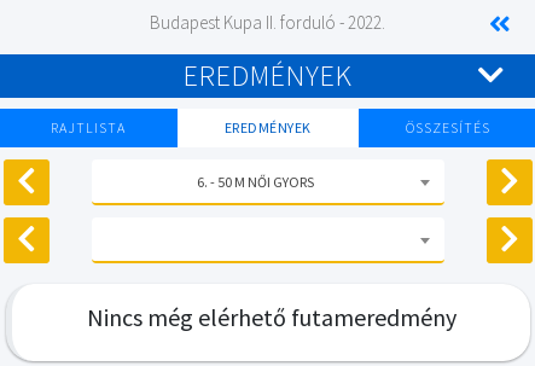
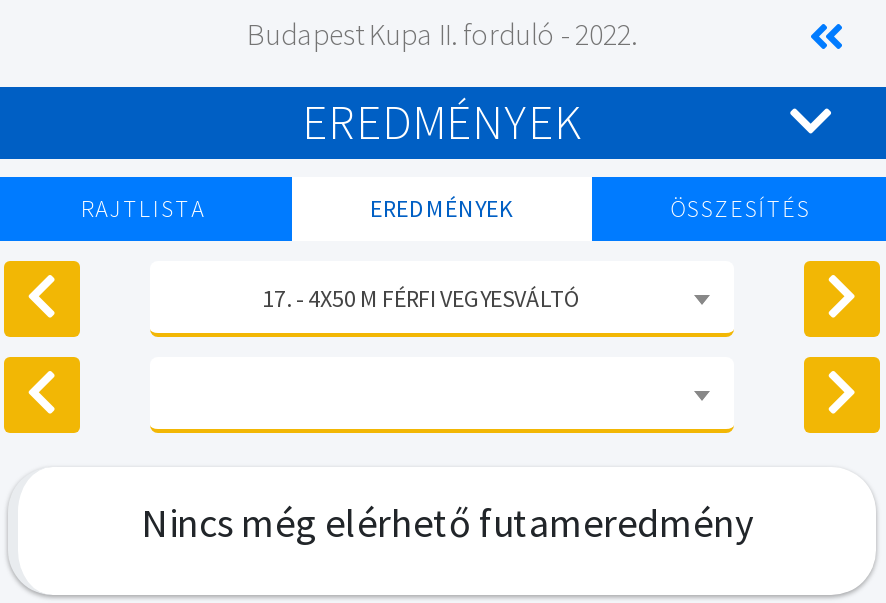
[197,172,315,190] 6. - 50 M NŐI GYORS -> [262,282,582,312] 17. - 4X50 M FÉRFI VEGYESVÁLTÓ

